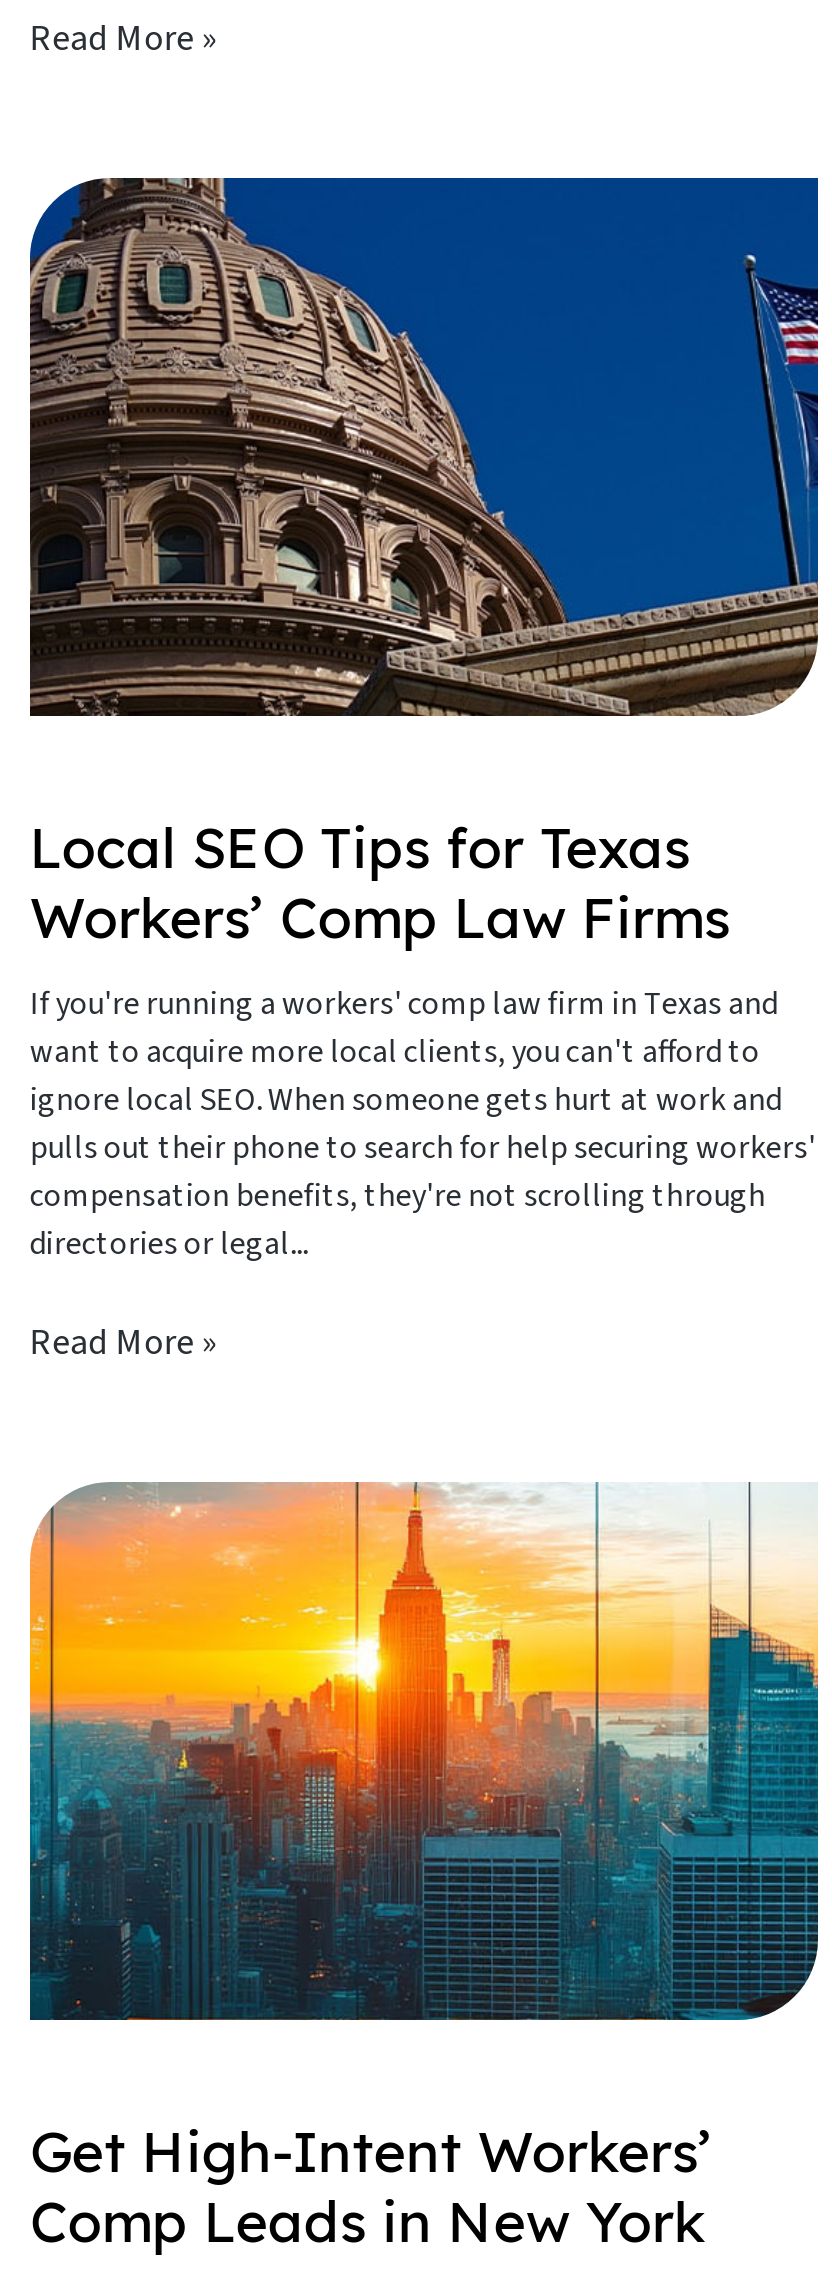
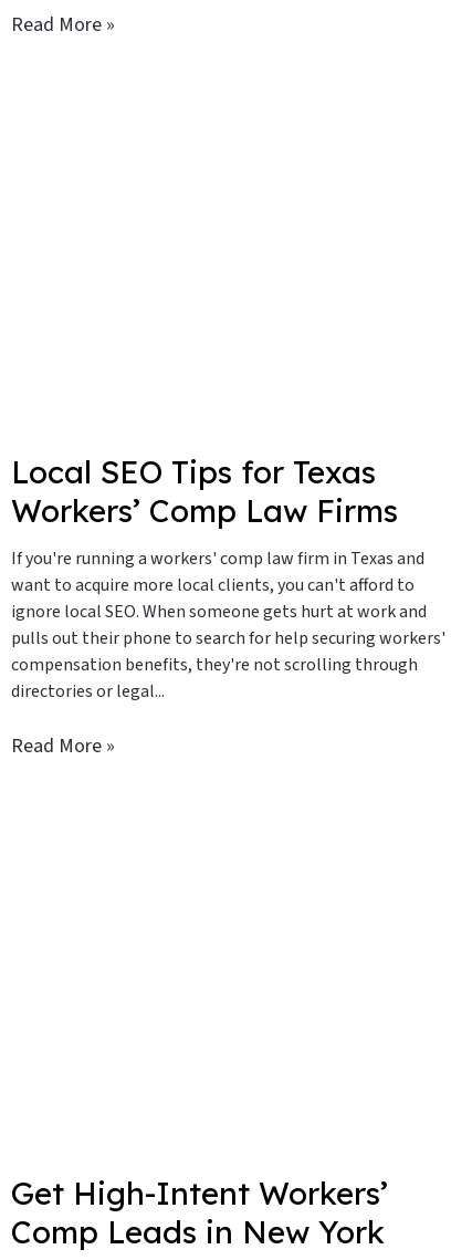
[28,176,820,718] [image] -> none
[28,1480,820,2022] [image] -> none

